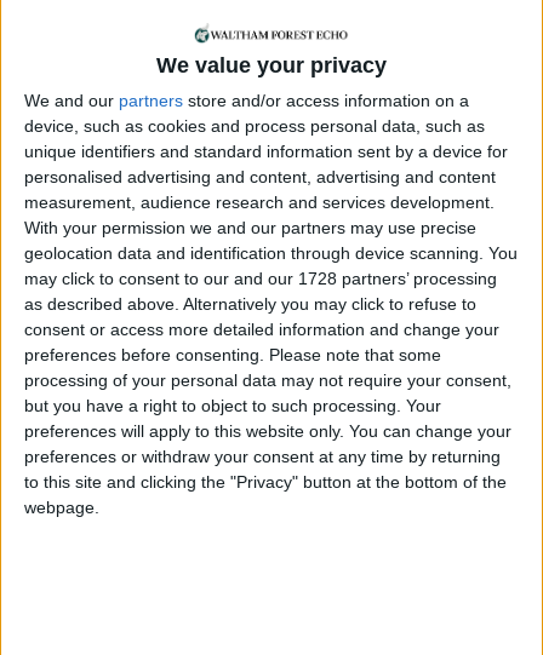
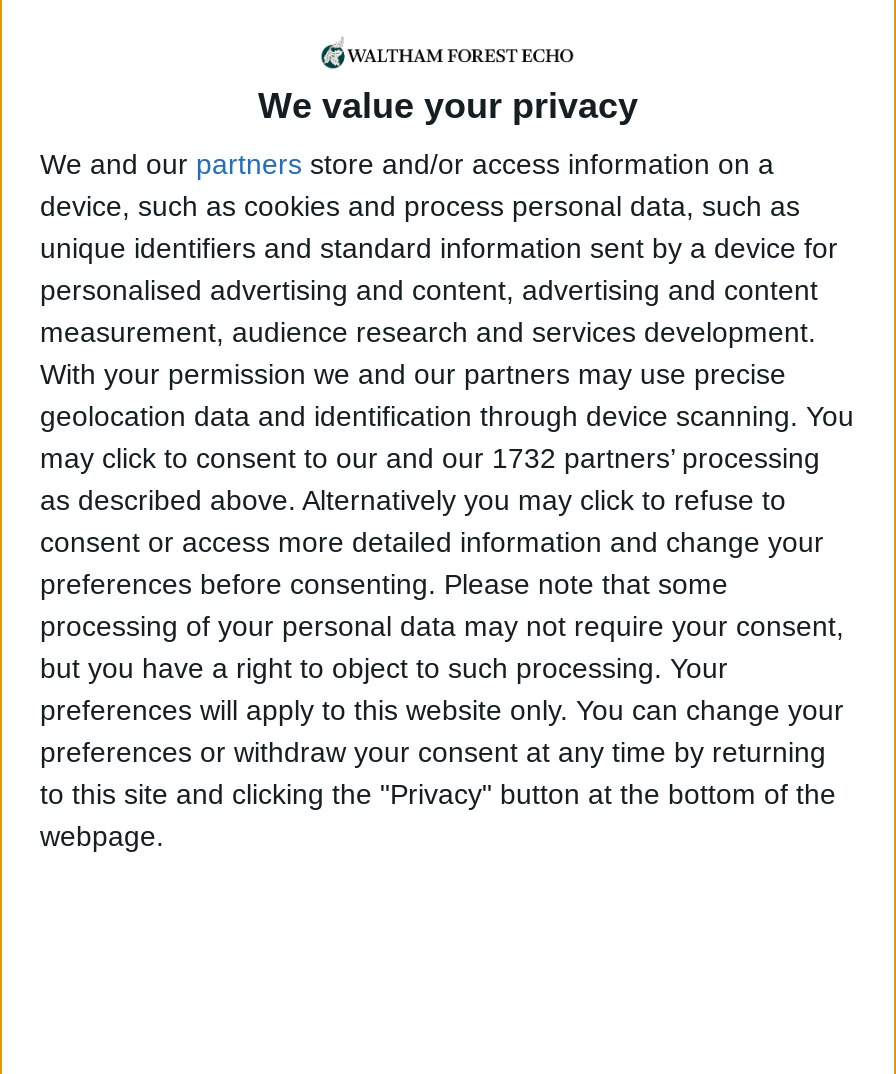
[24,269,497,289] may click to consent to our and our 1728 partners’ processing -> [40,443,820,475] may click to consent to our and our 1732 partners’ processing

